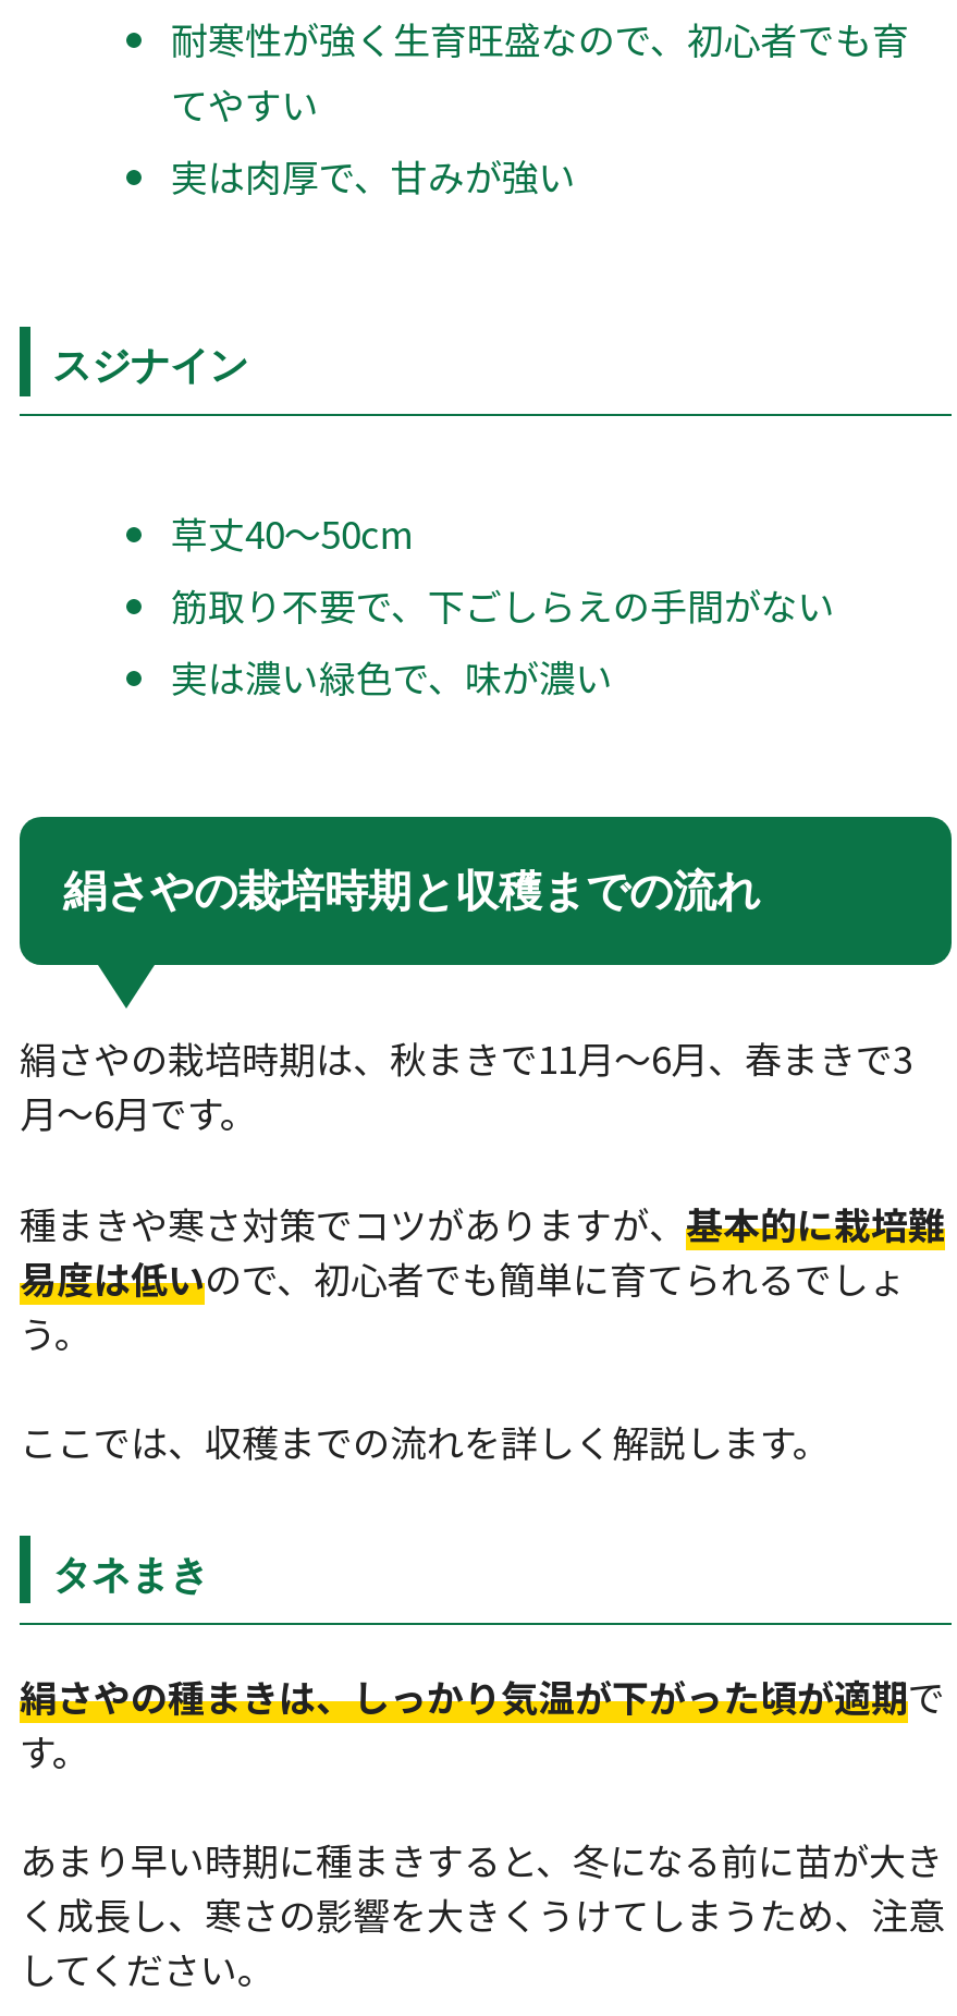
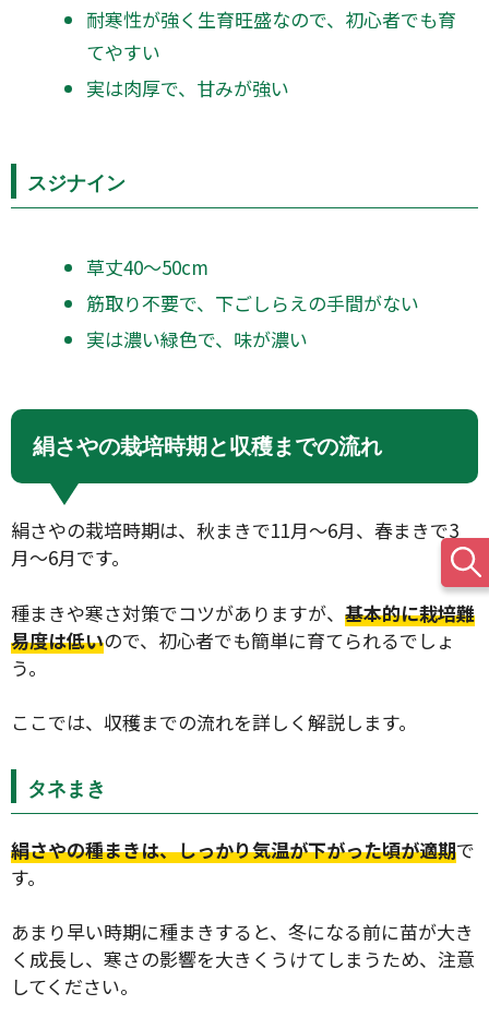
none -> [440,537,486,591] [image]

